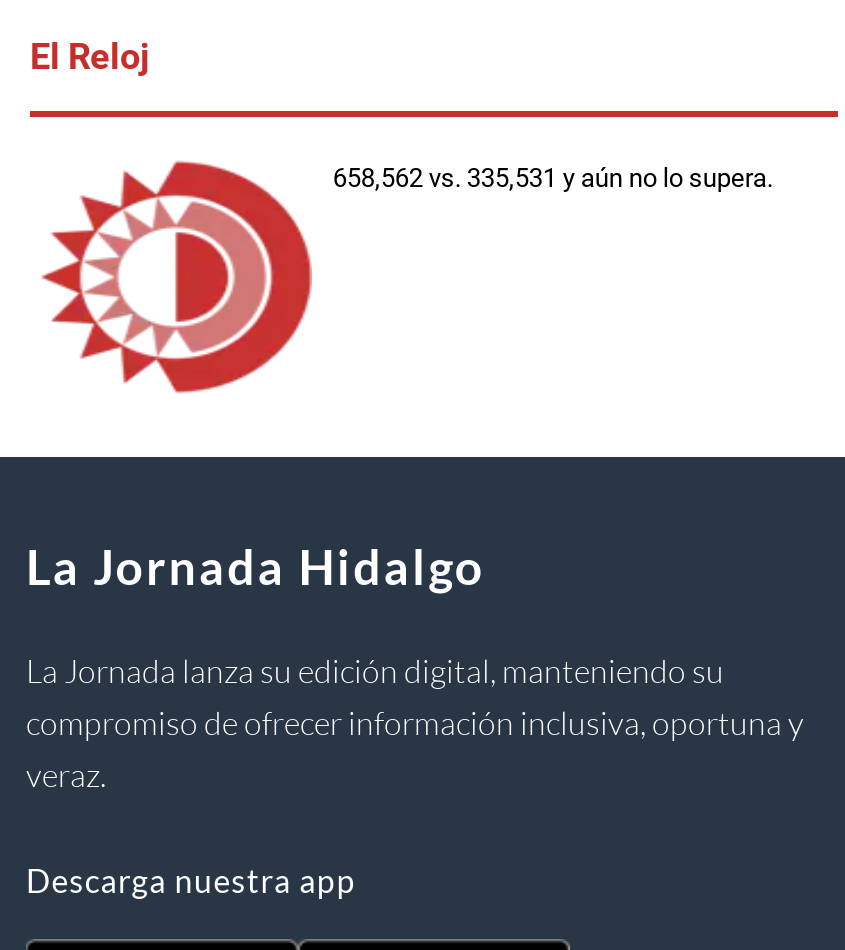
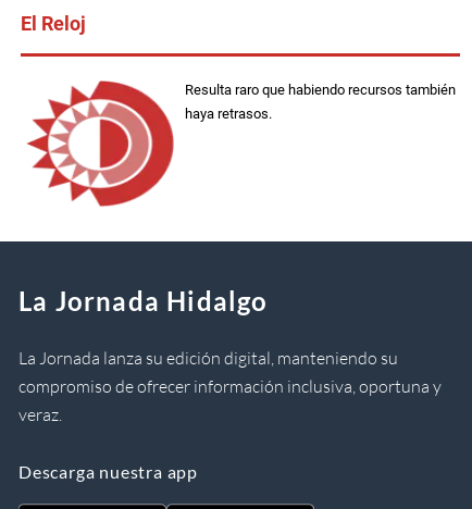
[333,164,773,194] 658,562 vs. 335,531 y aún no lo supera. -> [185,81,456,122] Resulta raro que habiendo recursos también | haya retrasos.

